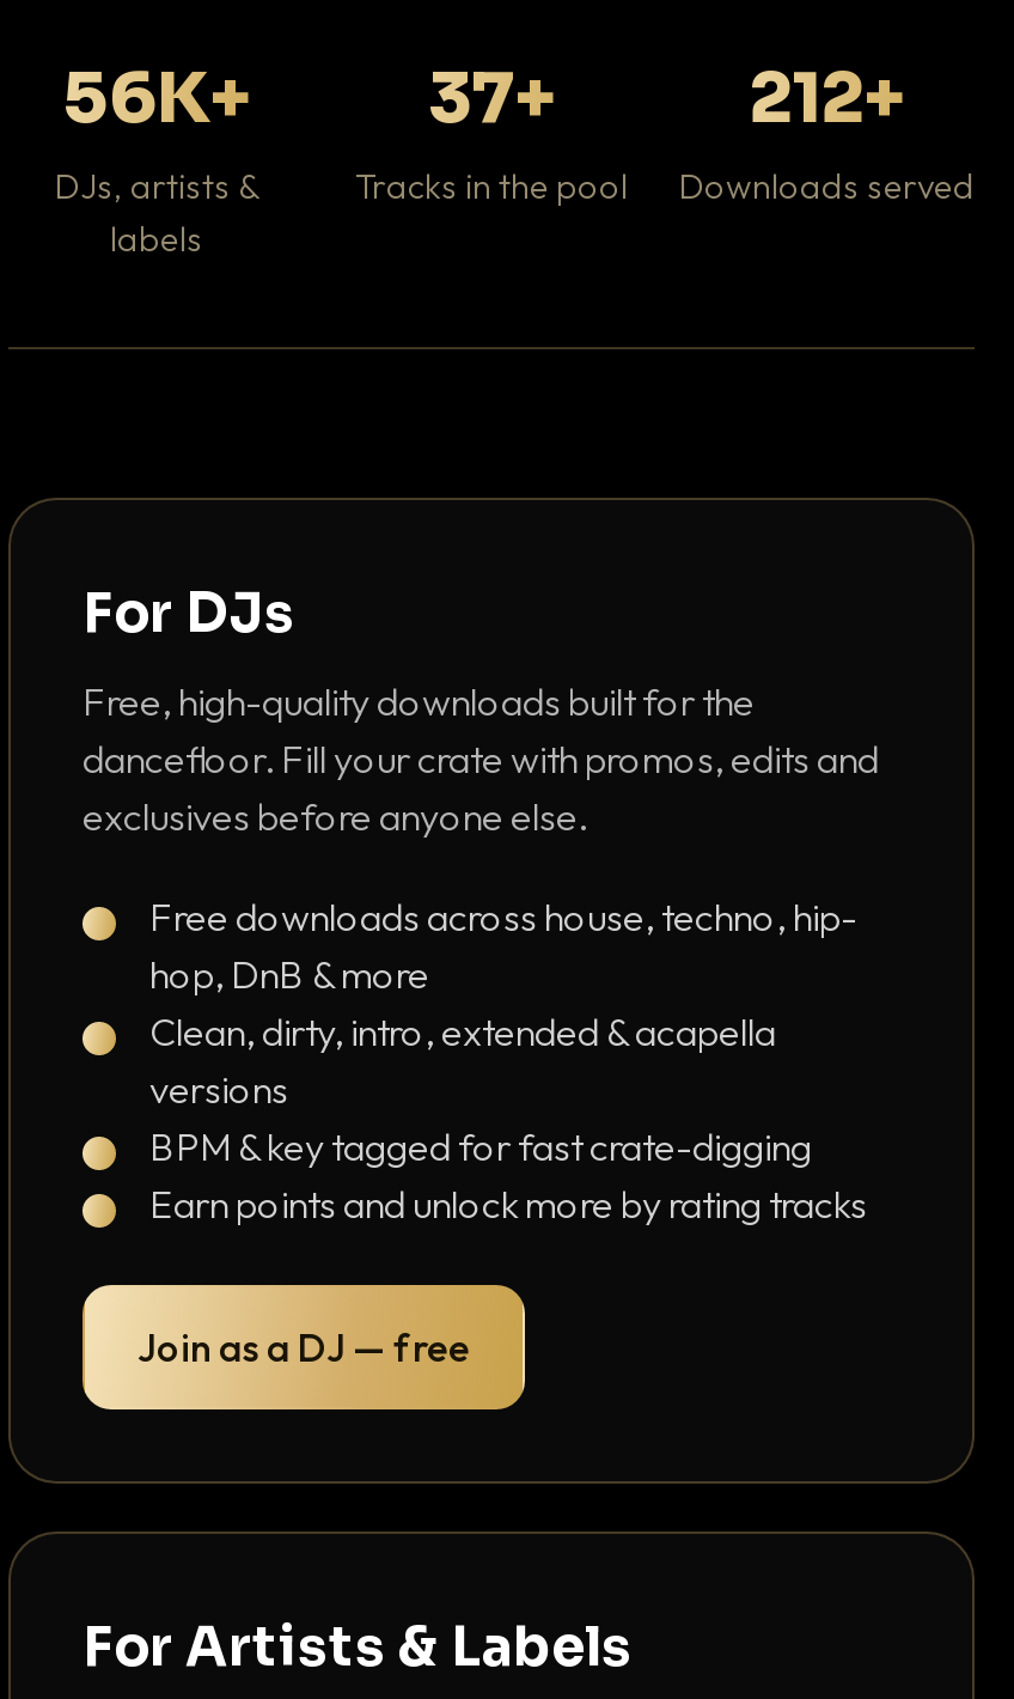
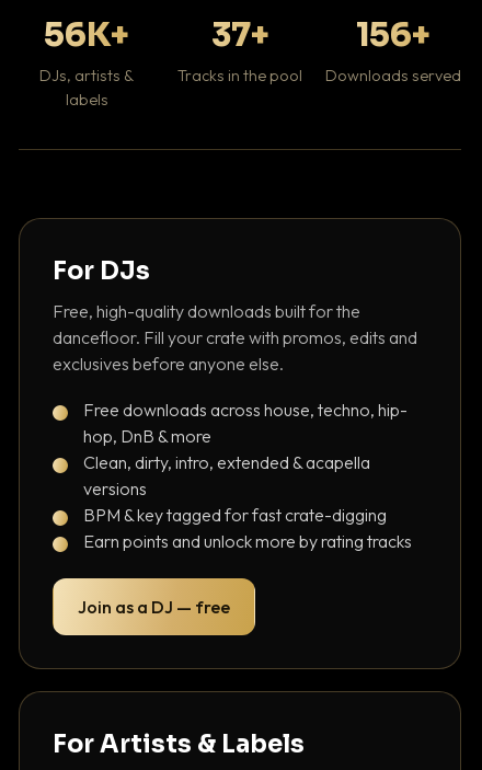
[749,55,904,141] 212+ -> [356,15,431,55] 156+

